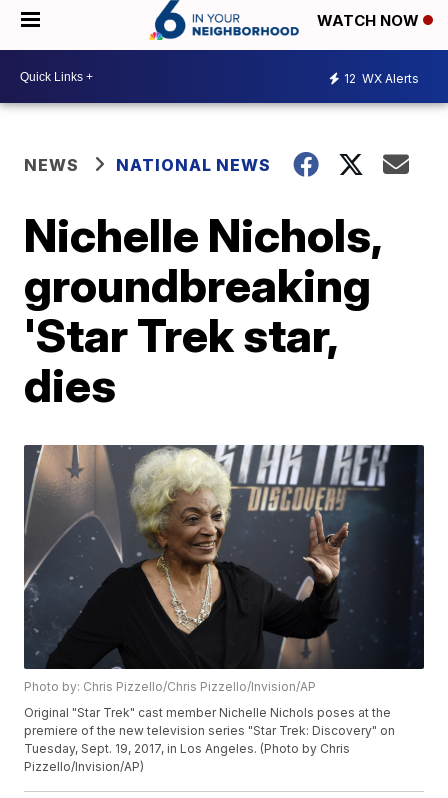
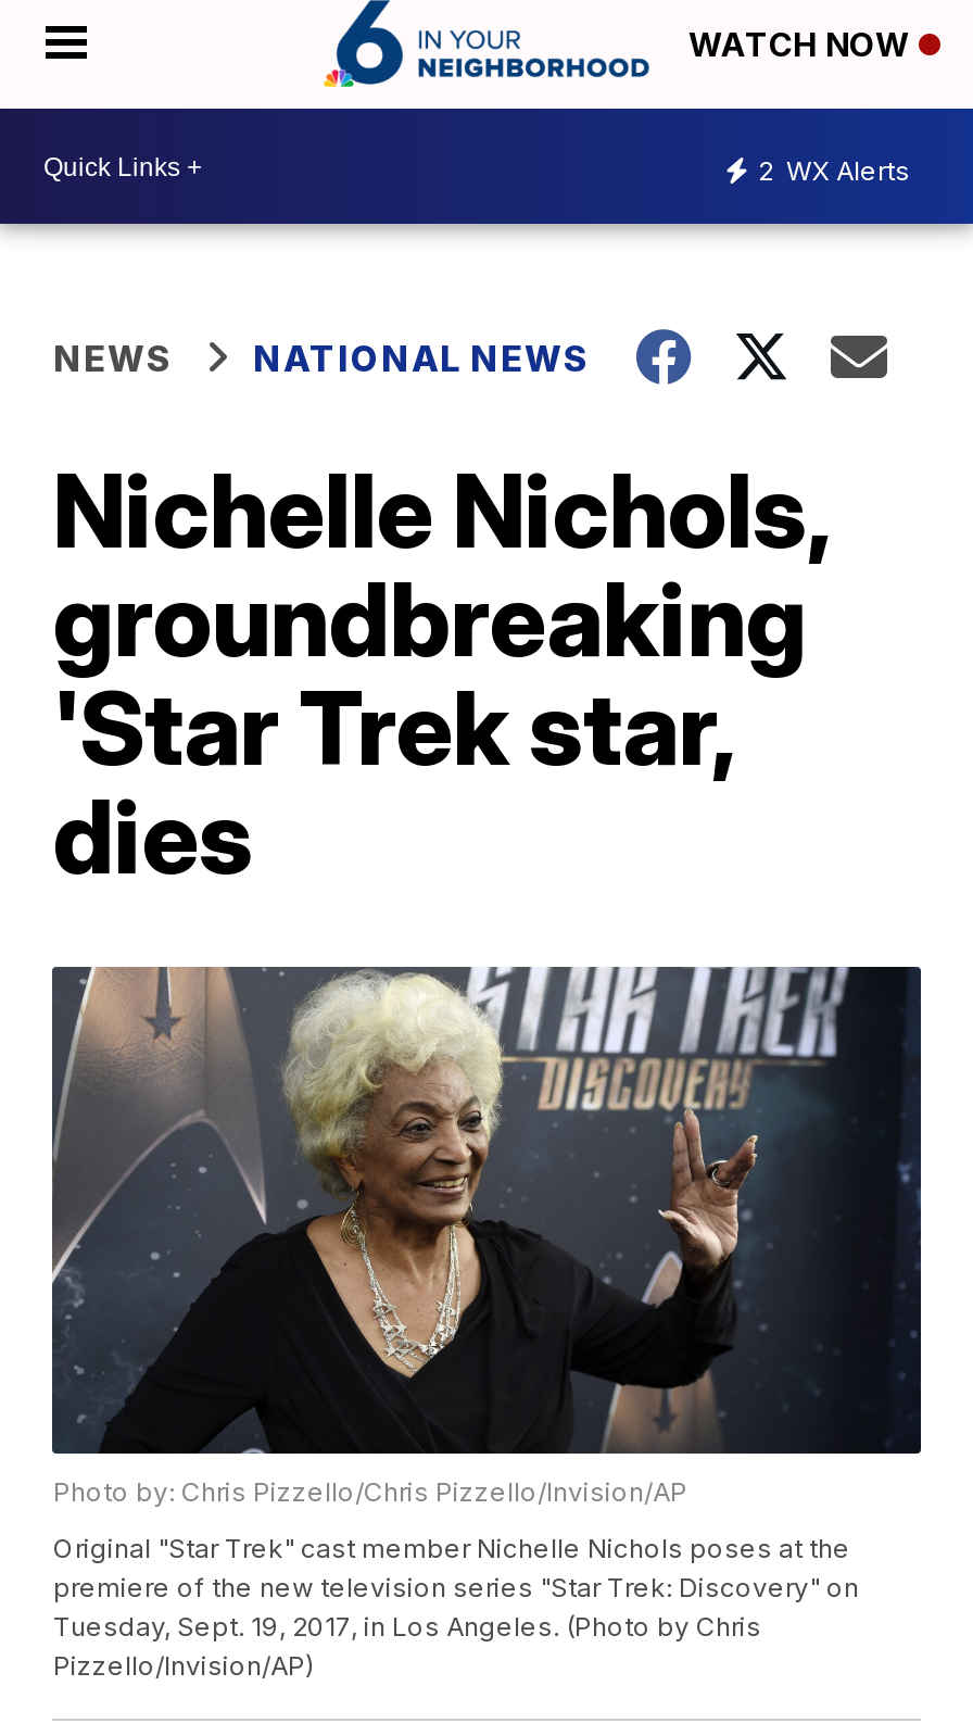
[344,70,419,85] 12 WX Alerts -> [758,153,910,186] 2 WX Alerts

